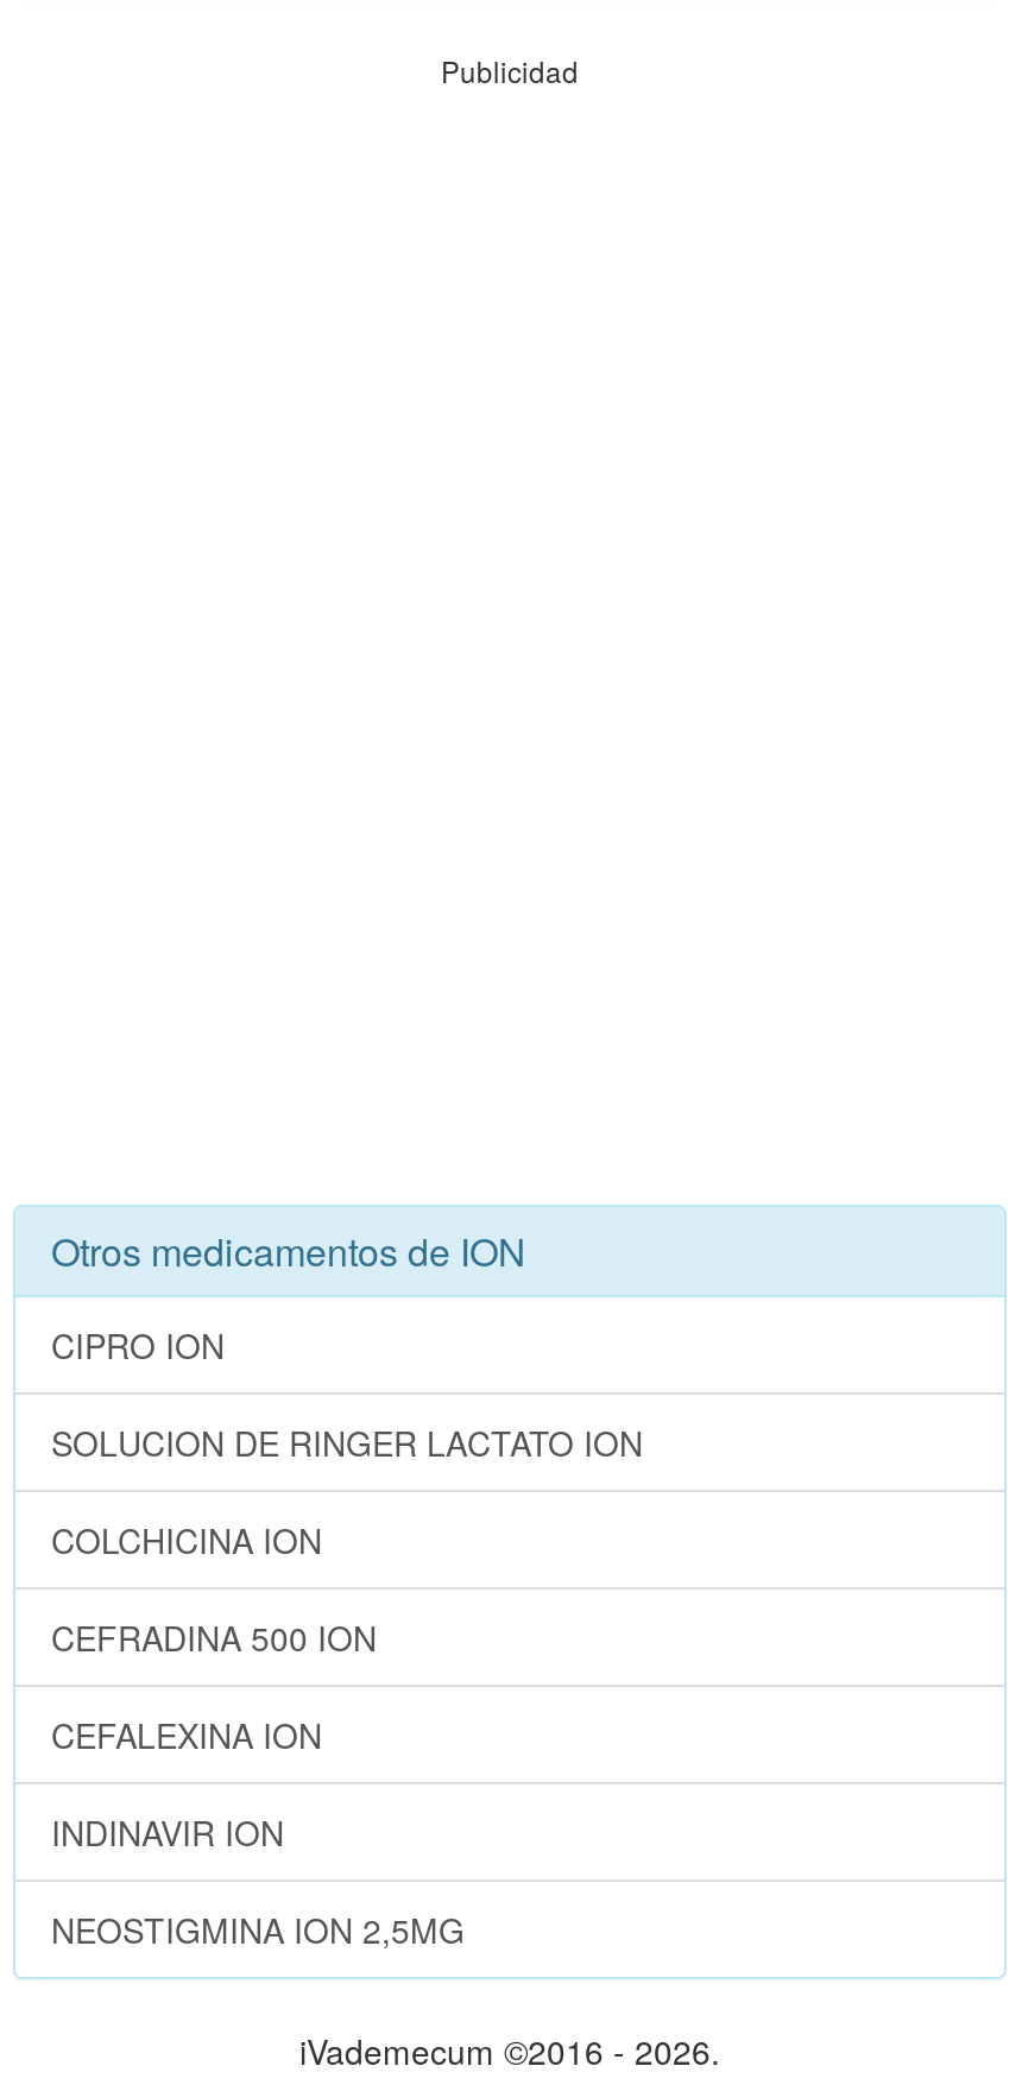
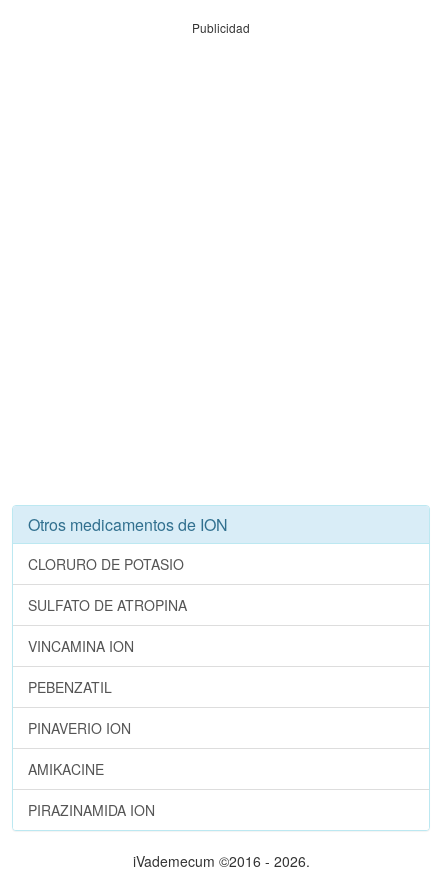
[51,1321,225,1369] CIPRO ION -> [28,554,184,574] CLORURO DE POTASIO
[51,1419,643,1466] SOLUCION DE RINGER LACTATO ION -> [28,595,187,615] SULFATO DE ATROPINA
[51,1516,322,1563] COLCHICINA ION -> [28,636,134,656] VINCAMINA ION
[51,1613,377,1661] CEFRADINA 500 ION -> [28,677,112,697] PEBENZATIL
[51,1711,322,1758] CEFALEXINA ION -> [28,718,131,738] PINAVERIO ION
[51,1808,284,1856] INDINAVIR ION -> [28,759,104,779] AMIKACINE
[51,1906,465,1953] NEOSTIGMINA ION 2,5MG -> [28,800,155,820] PIRAZINAMIDA ION

